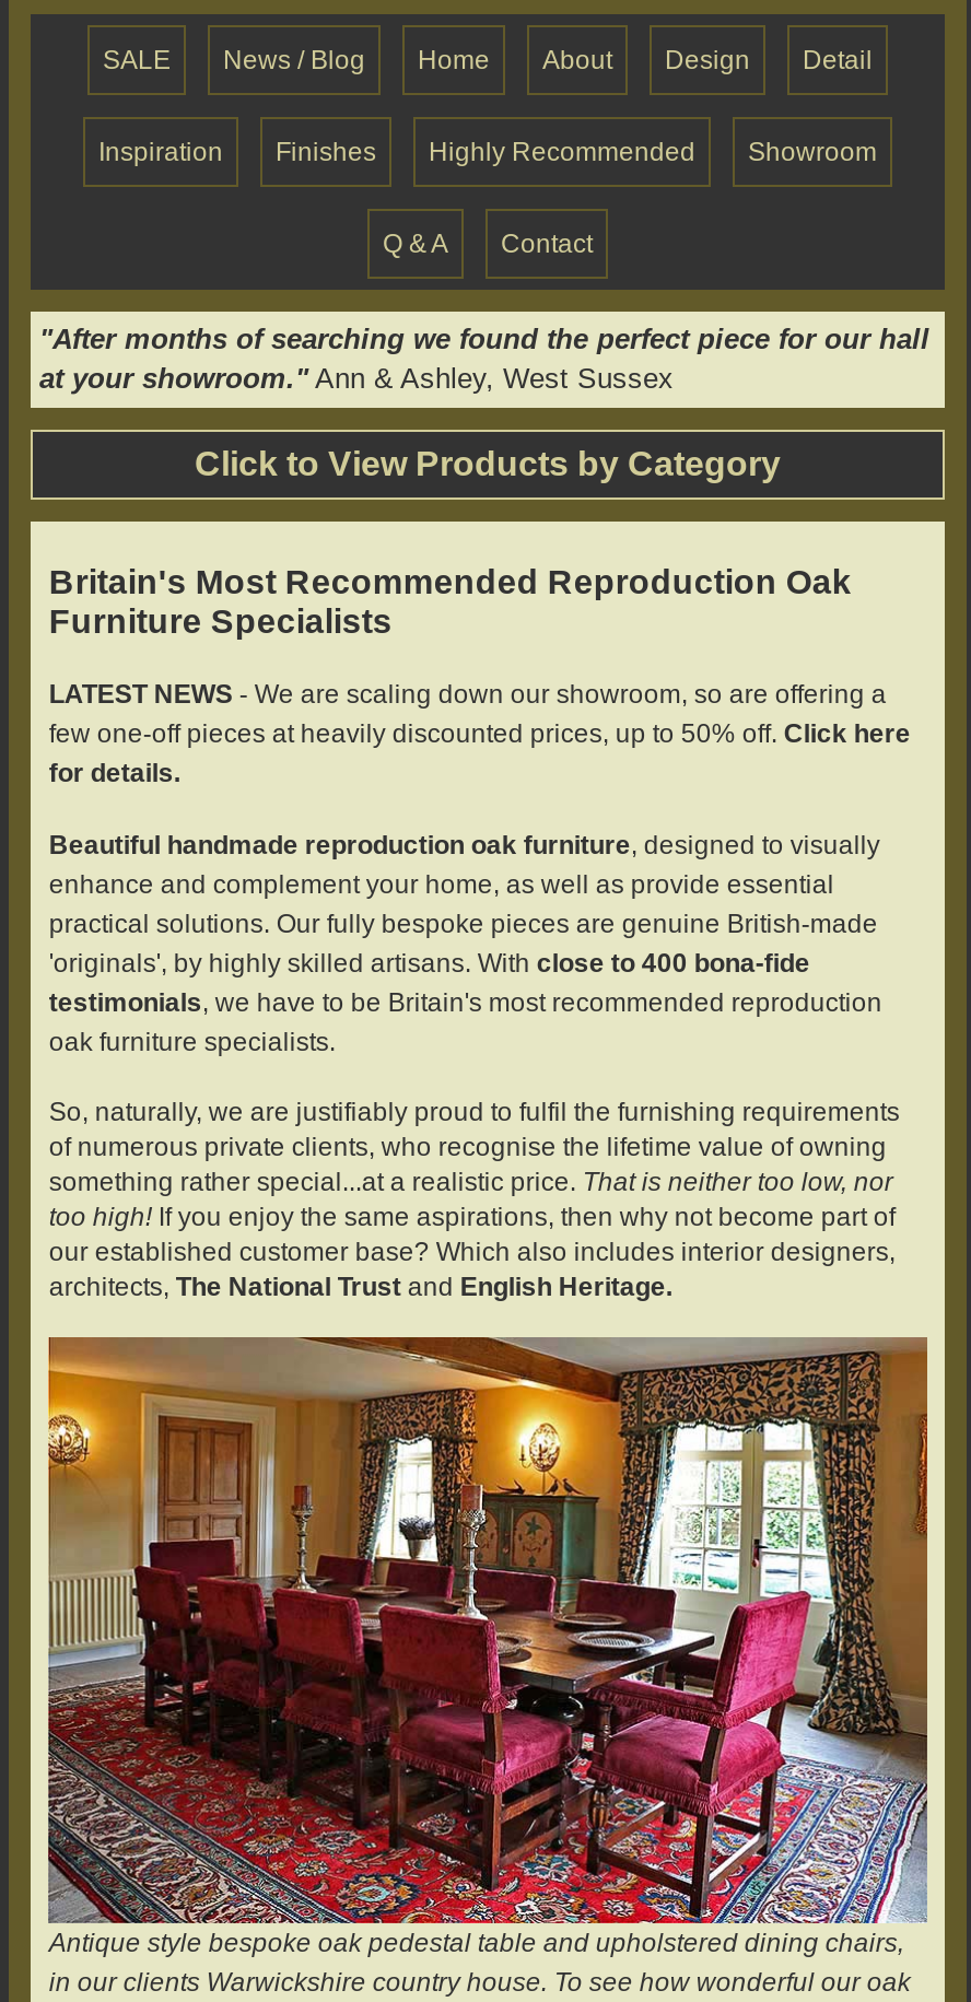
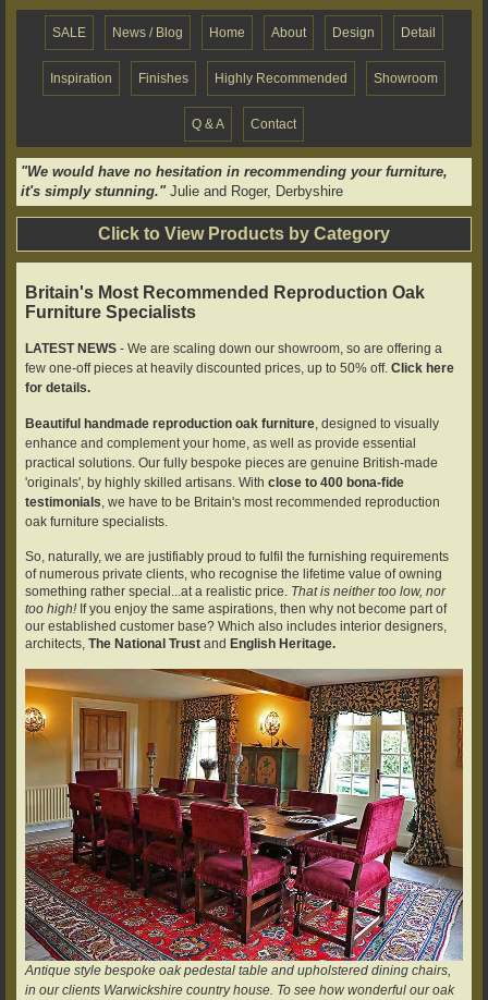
[39,323,929,396] "After months of searching we found the perfect piece for our hall | at your showroom."Ann & Ashley, West Sussex -> [21,164,448,200] "We would have no hesitation in recommending your furniture, | it's simply stunning."Julie and Roger, Derbyshire

